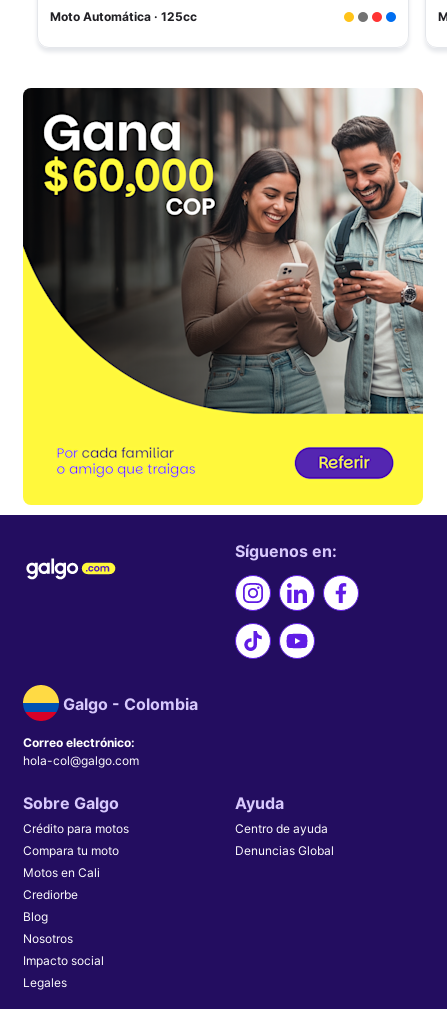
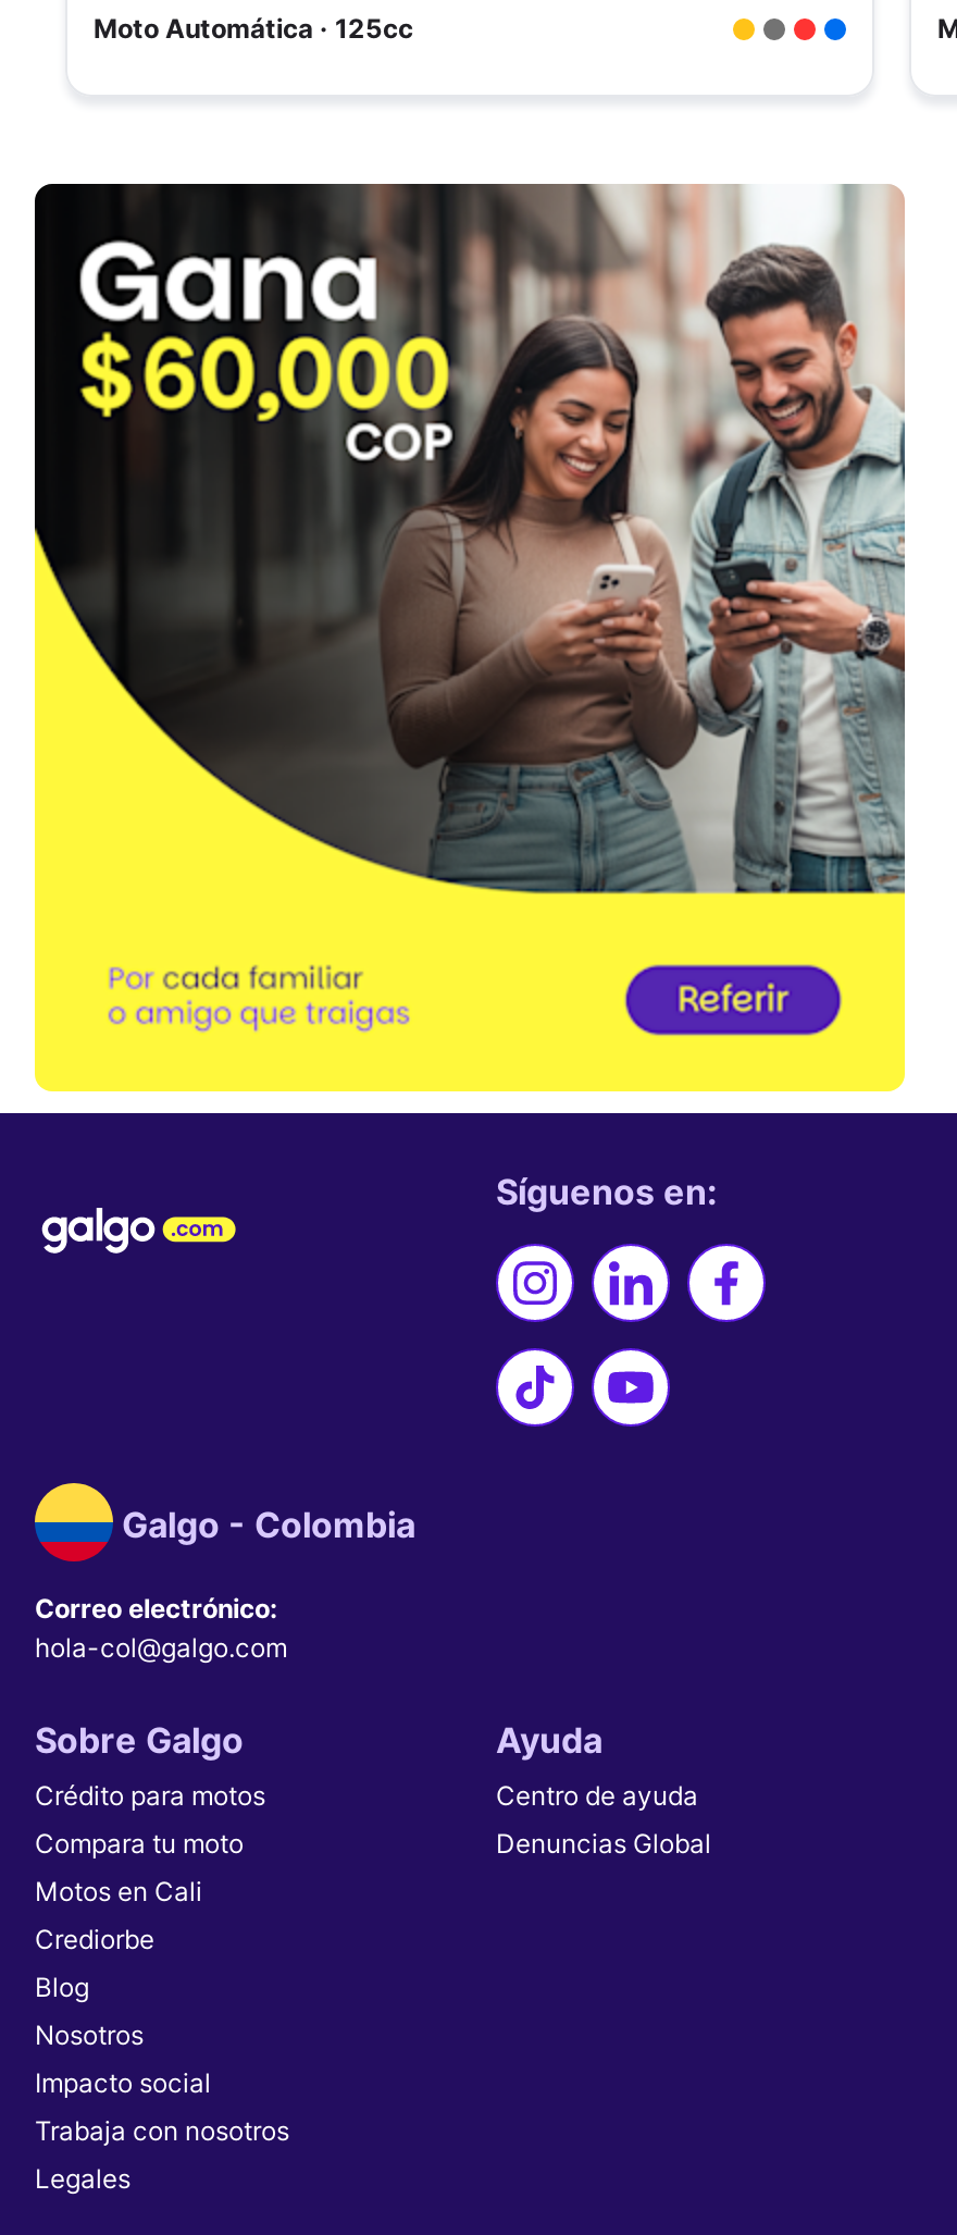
none -> [35,2114,289,2147] Trabaja con nosotros

